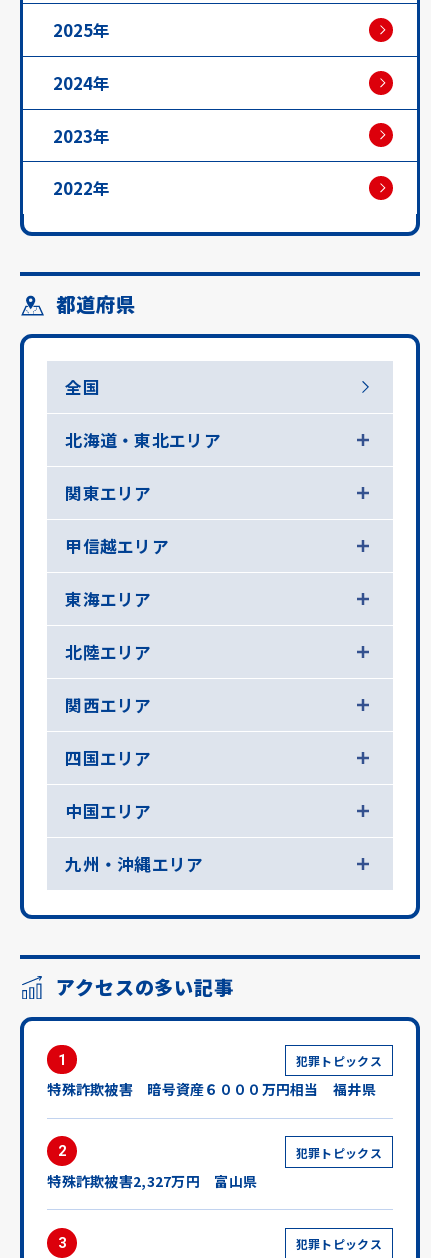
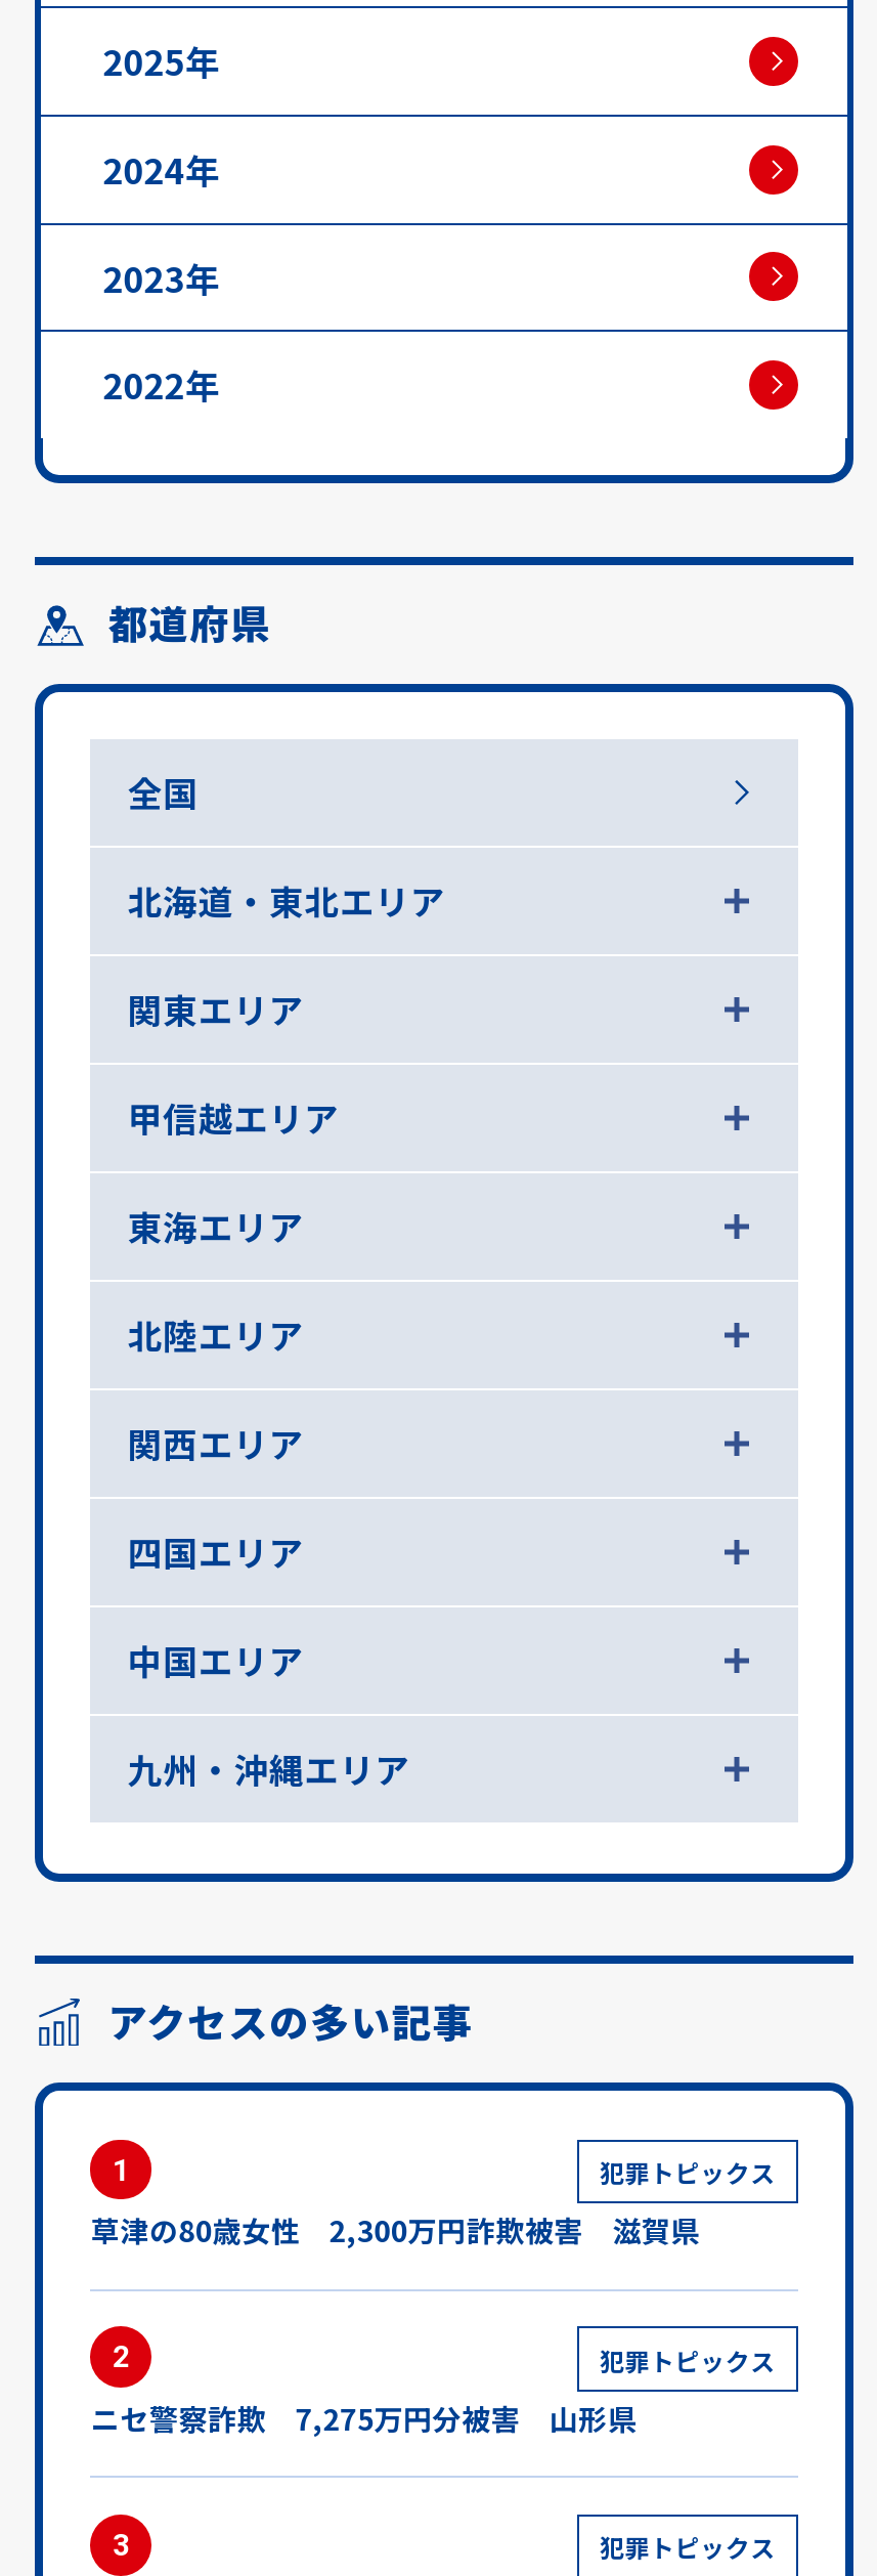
[47,1079,376,1099] 特殊詐欺被害 暗号資産６０００万円相当 福井県 -> [91,2210,707,2251] 草津の80歳女性 2,300万円詐欺被害 滋賀県
[47,1171,257,1191] 特殊詐欺被害2,327万円 富山県 -> [91,2398,637,2439] ニセ警察詐欺 7,275万円分被害 山形県

